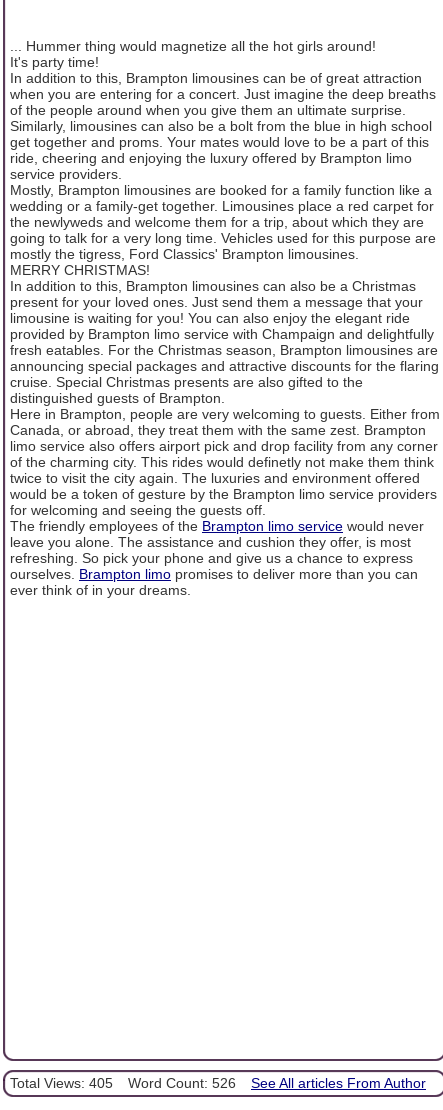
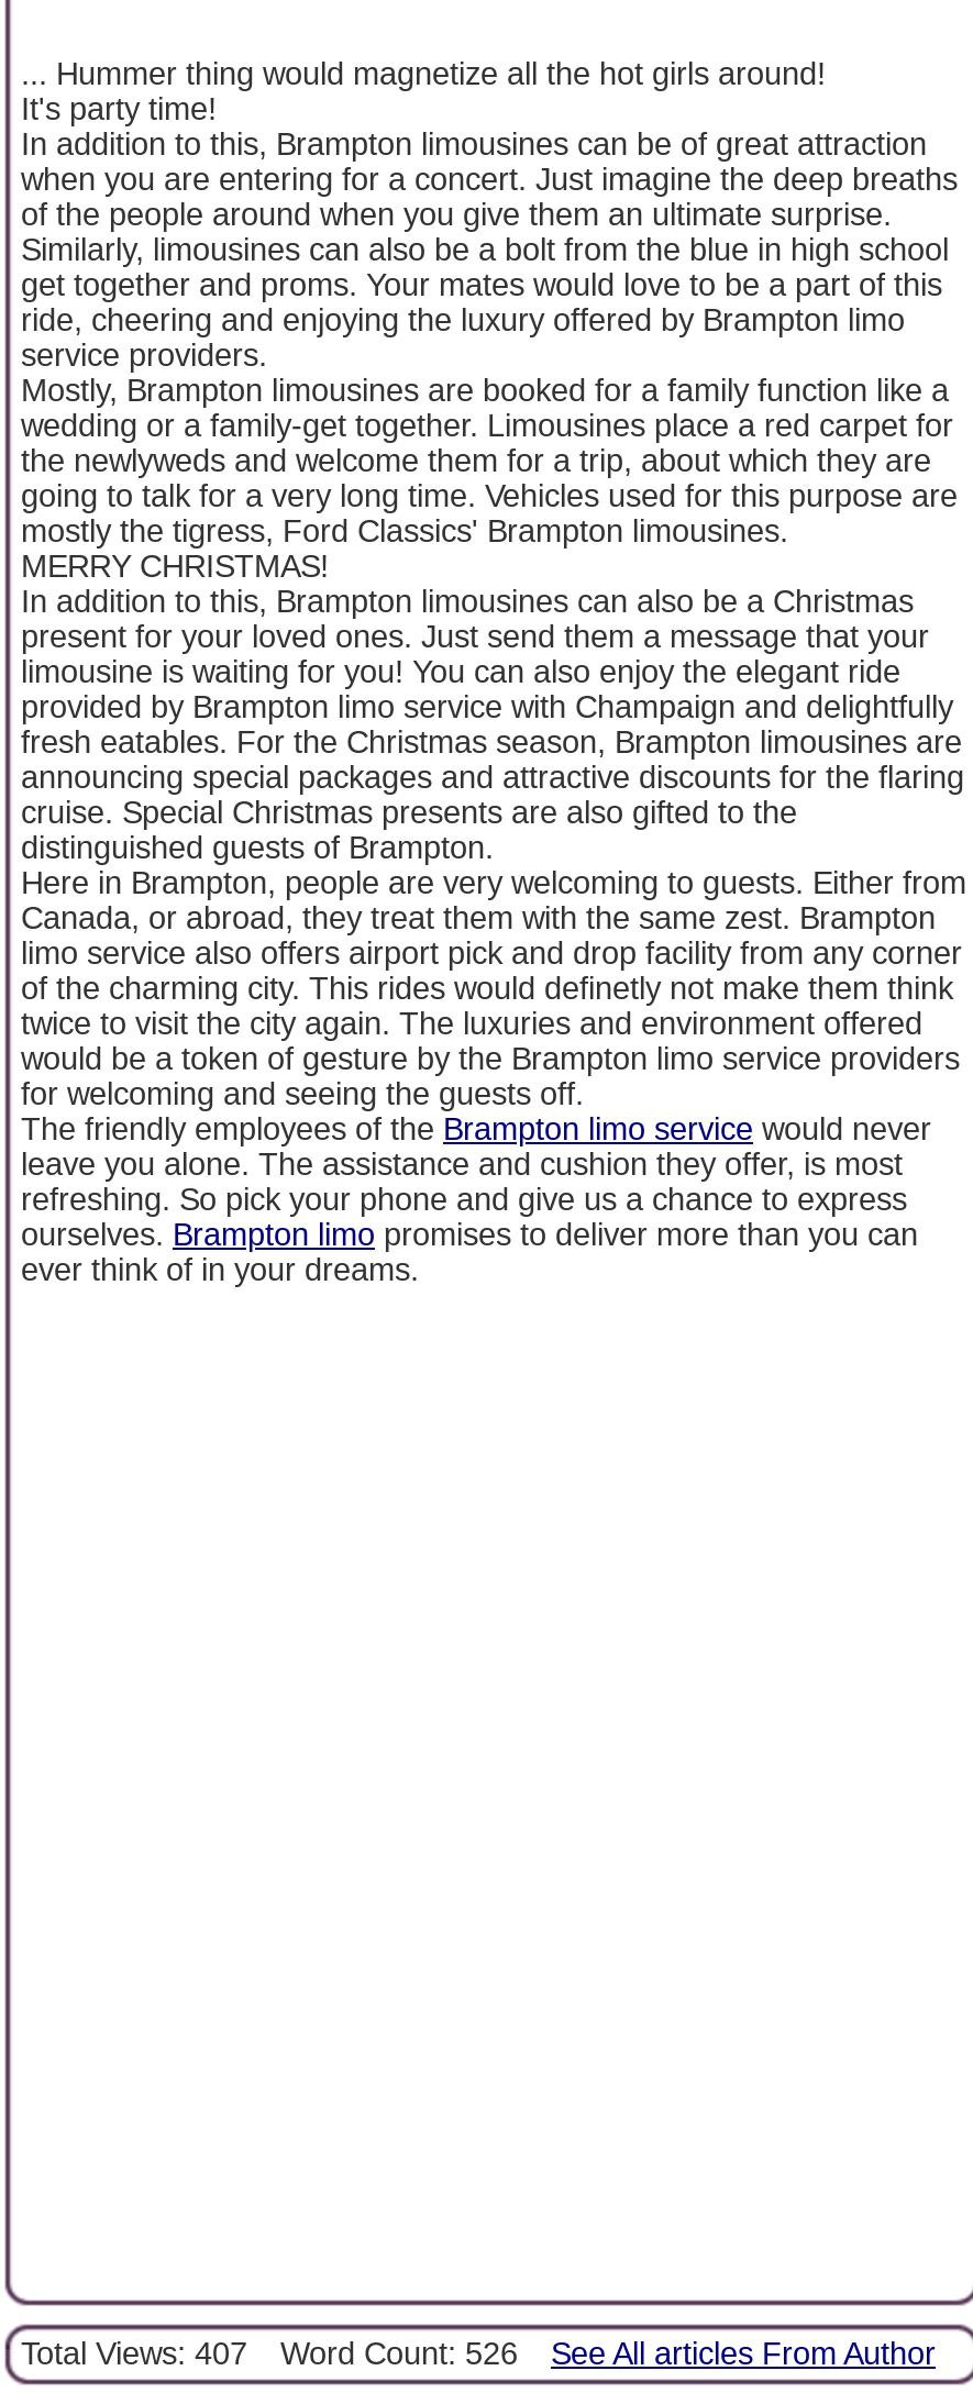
[10,1075,426,1091] Total Views: 405 Word Count: 526 See All articles From Author -> [21,2336,936,2371] Total Views: 407 Word Count: 526 See All articles From Author

